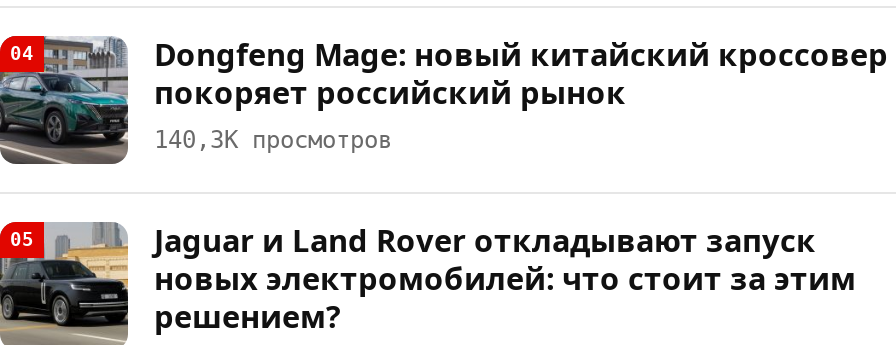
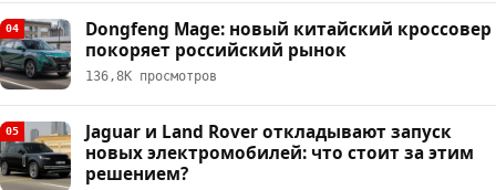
[154,125,392,153] 140,3К просмотров -> [85,68,217,84] 136,8К просмотров

